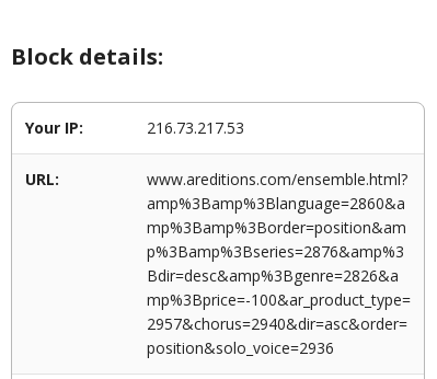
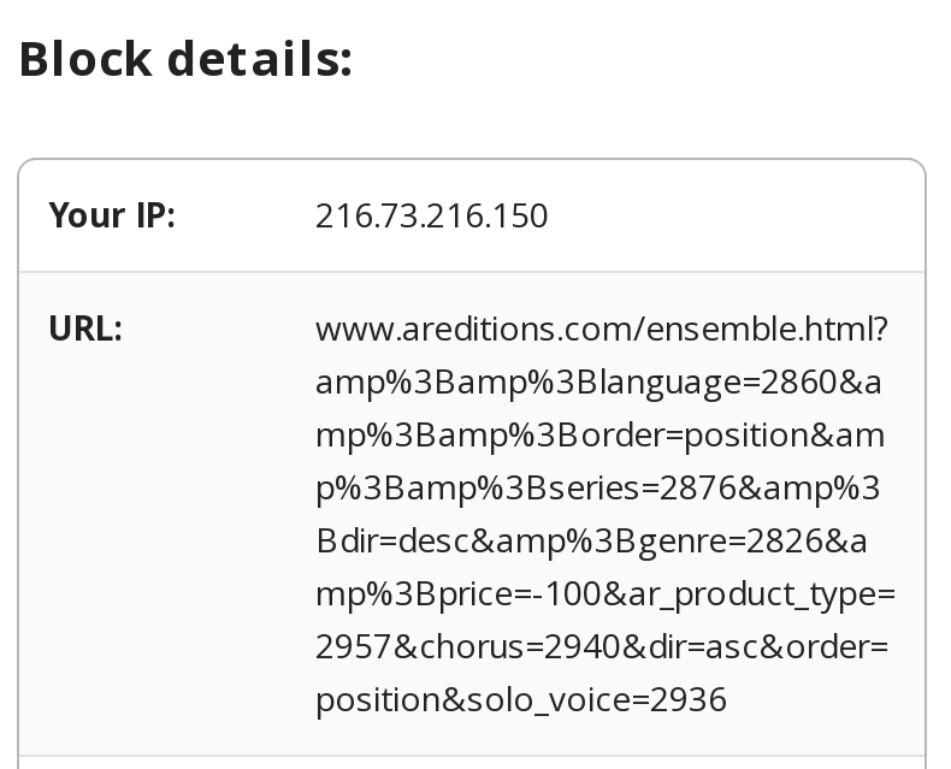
[147,117,244,138] 216.73.217.53 -> [315,191,549,237] 216.73.216.150

